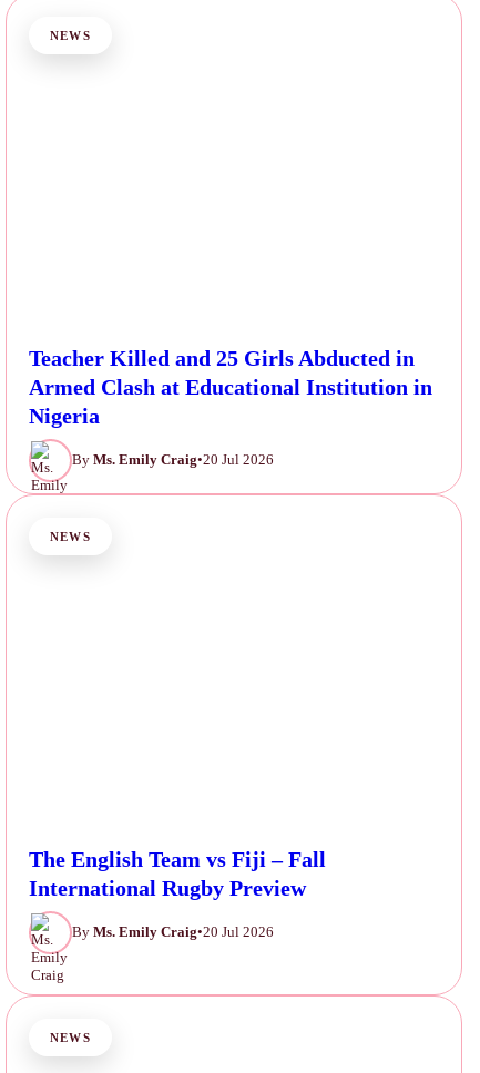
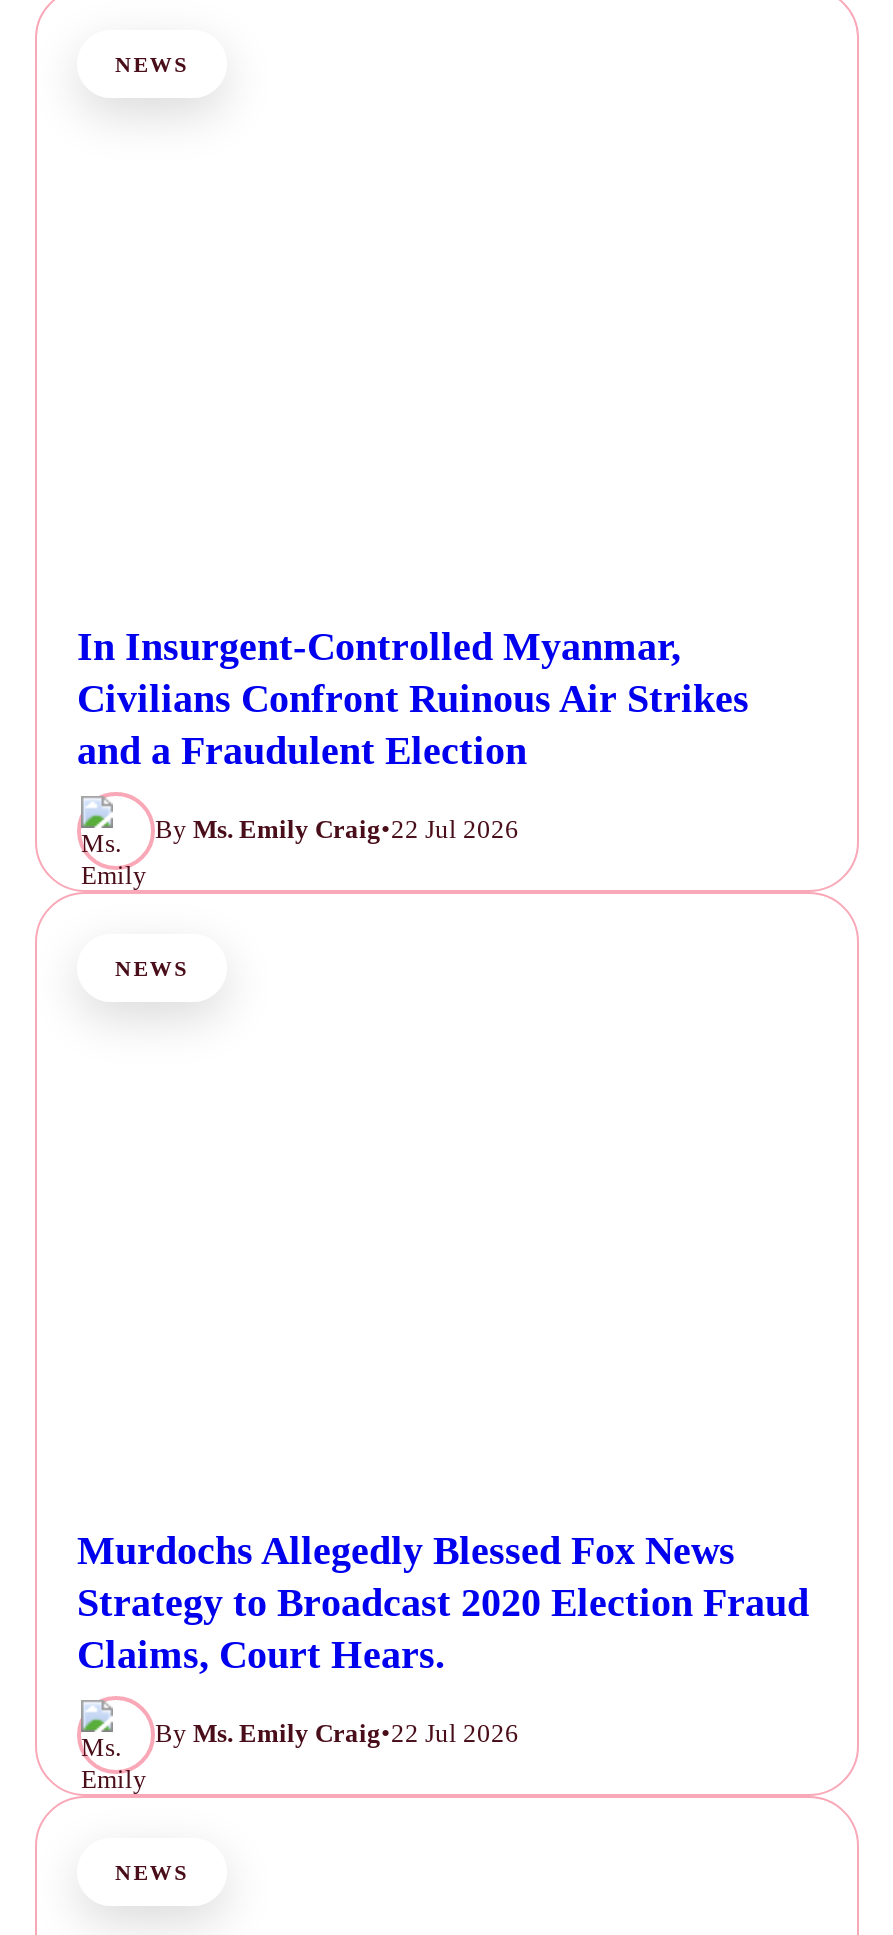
[29,346,432,428] Teacher Killed and 25 Girls Abducted in | Armed Clash at Educational Institution in | Nigeria -> [77,624,749,772] In Insurgent-Controlled Myanmar, | Civilians Confront Ruinous Air Strikes | and a Fraudulent Election
[72,451,274,468] By Ms. Emily Craig•20 Jul 2026 -> [155,815,519,845] By Ms. Emily Craig•22 Jul 2026
[29,847,326,900] The English Team vs Fiji – Fall | International Rugby Preview -> [77,1528,809,1676] Murdochs Allegedly Blessed Fox News | Strategy to Broadcast 2020 Election Fraud | Claims, Court Hears.
[29,924,274,994] [image] | By Ms. Emily Craig•20 Jul 2026 -> [75,1690,519,1796] [image] | By Ms. Emily Craig•22 Jul 2026

